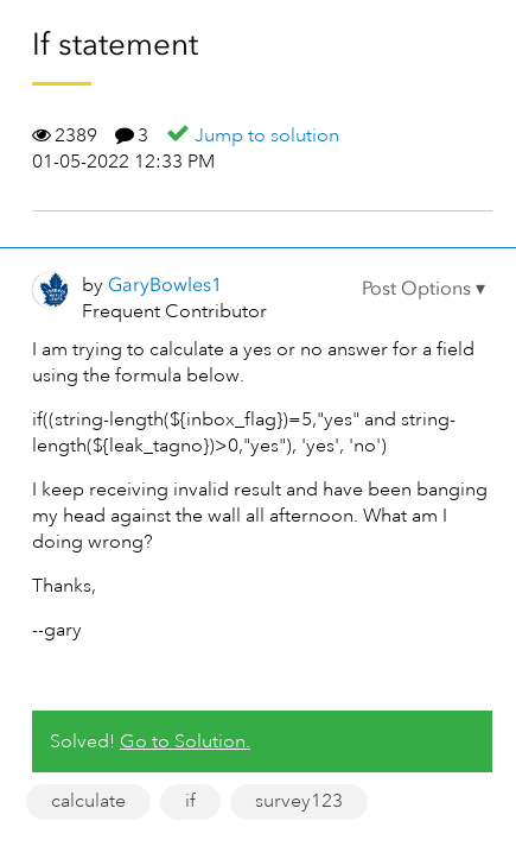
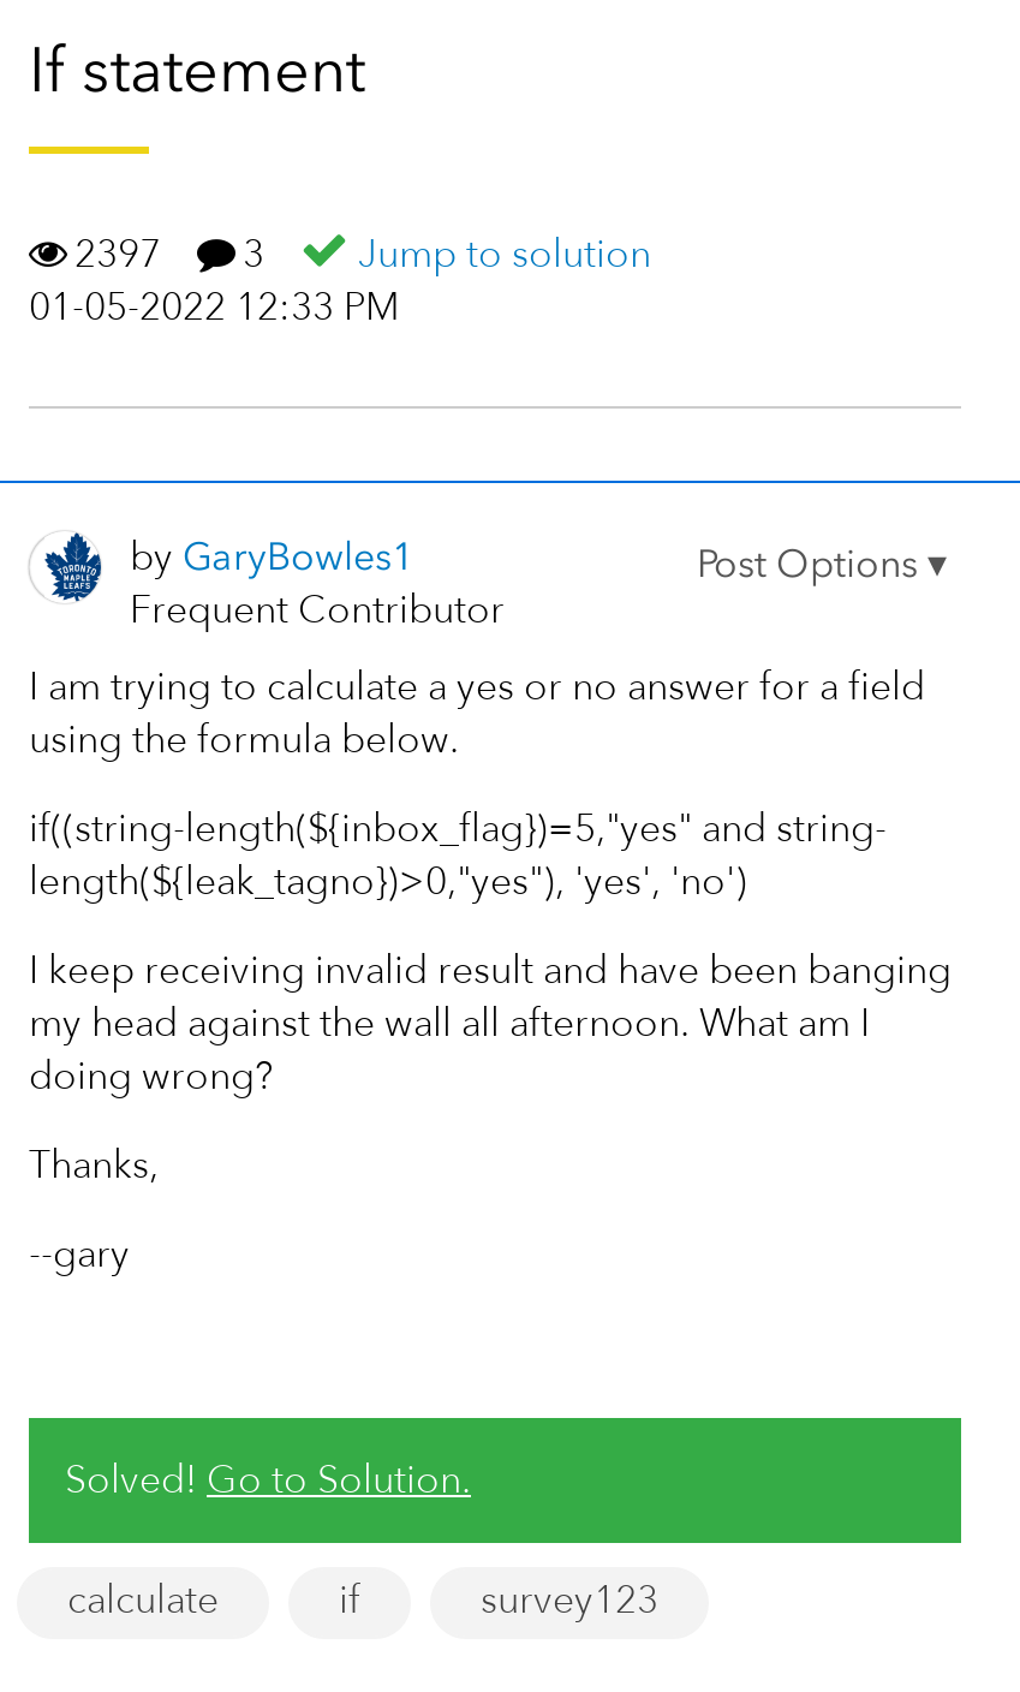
[55,124,339,147] 2389 3 Jump to solution -> [74,231,651,279] 2397 3 Jump to solution

